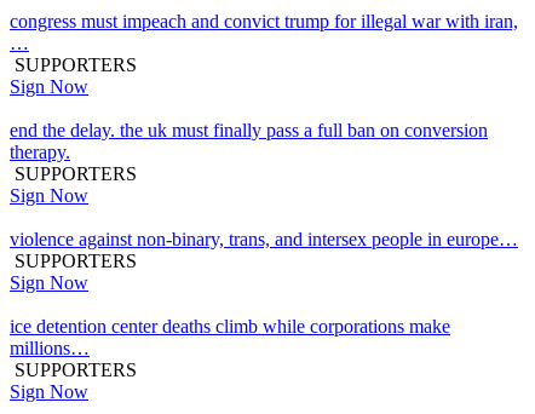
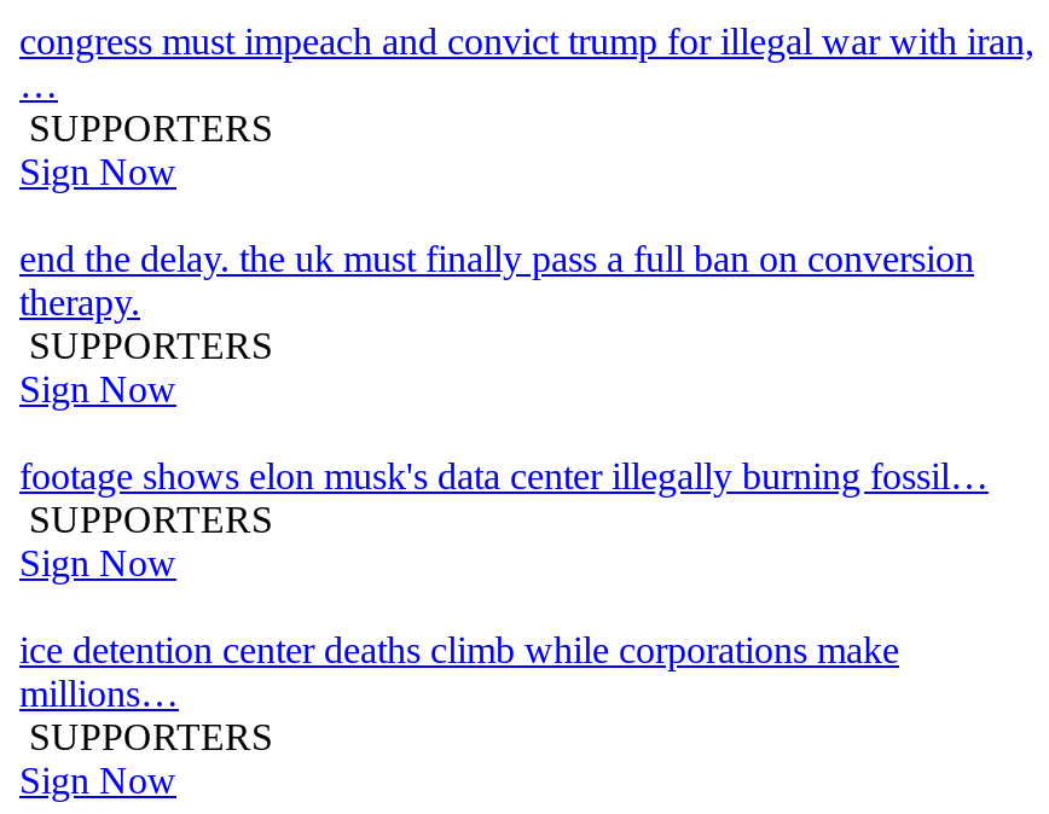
[10,229,518,249] violence against non-binary, trans, and intersex people in europe… -> [19,455,989,496] footage shows elon musk's data center illegally burning fossil…

